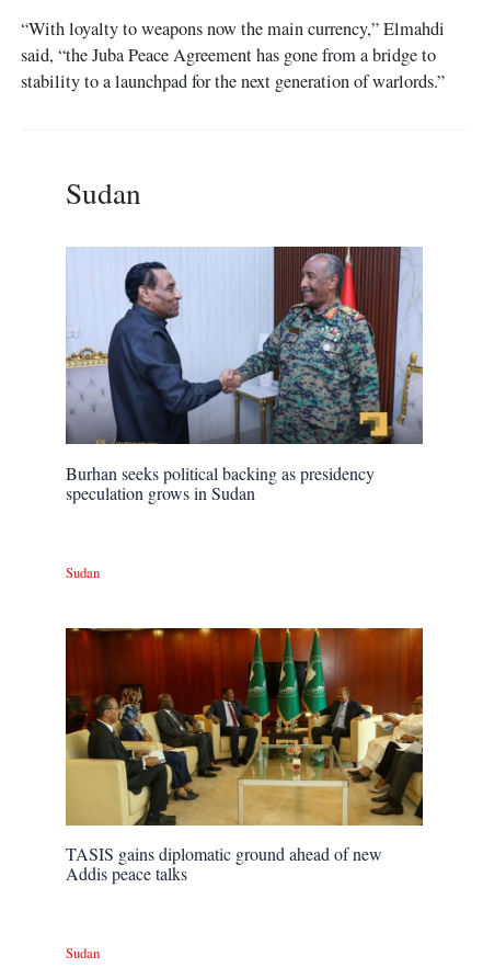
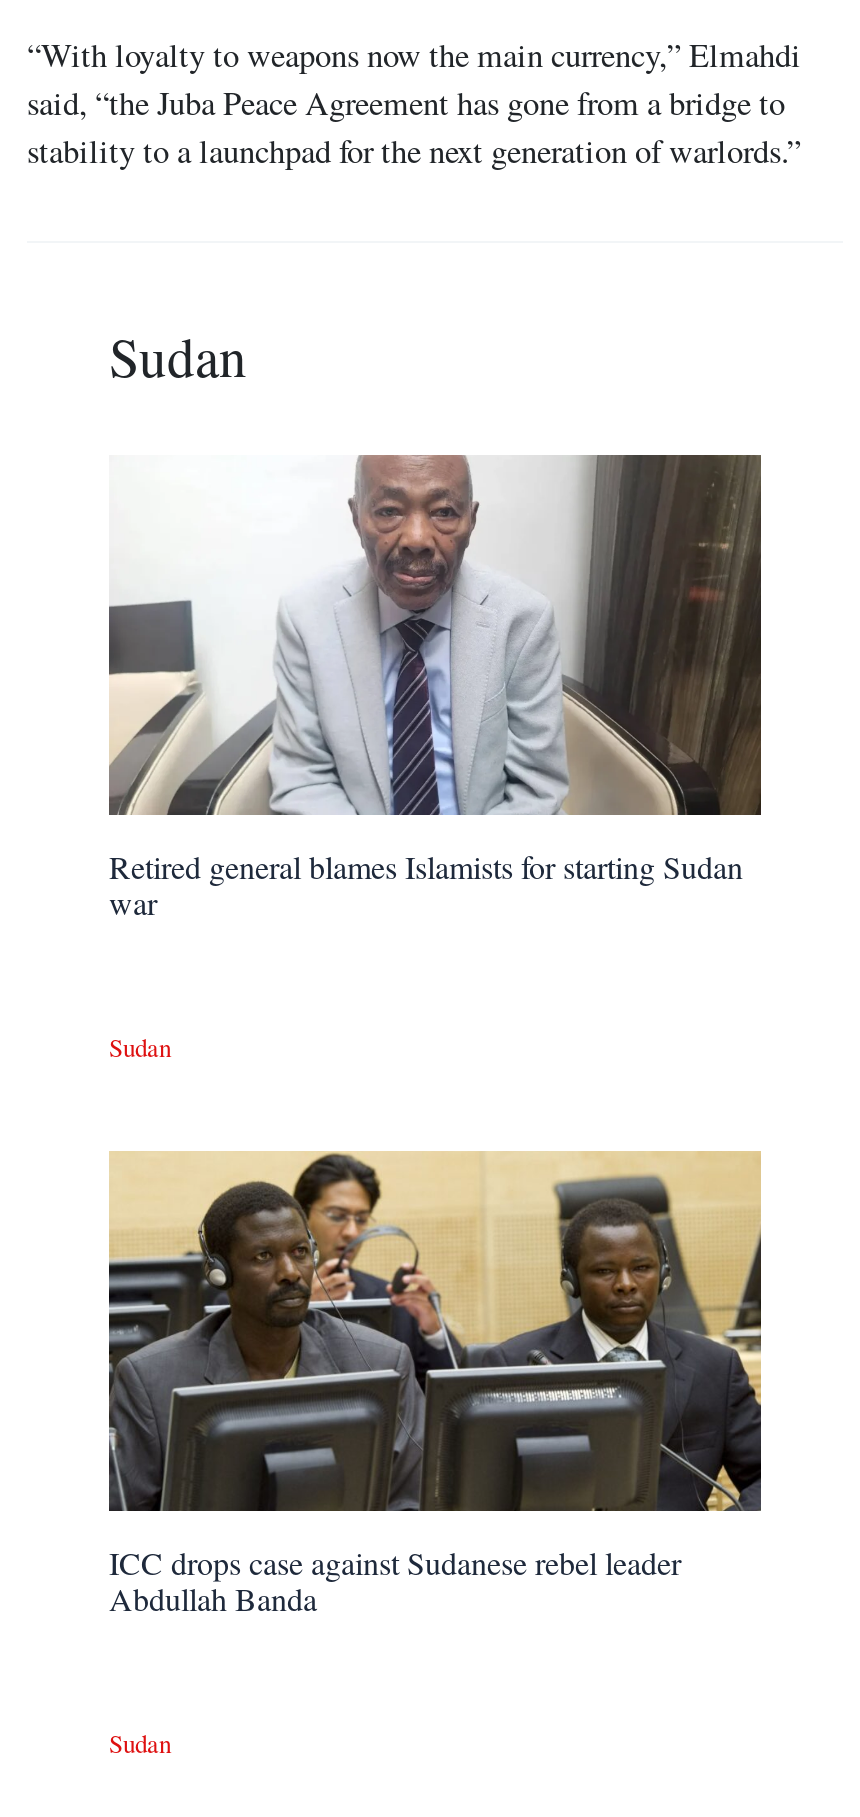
[66,246,423,504] [image] | Burhan seeks political backing as presidency | speculation grows in Sudan -> [107,453,763,924] [image] | Retired general blames Islamists for starting Sudan | war
[65,627,424,885] [image] | TASIS gains diplomatic ground ahead of new | Addis peace talks -> [107,1151,763,1620] [image] | ICC drops case against Sudanese rebel leader | Abdullah Banda

